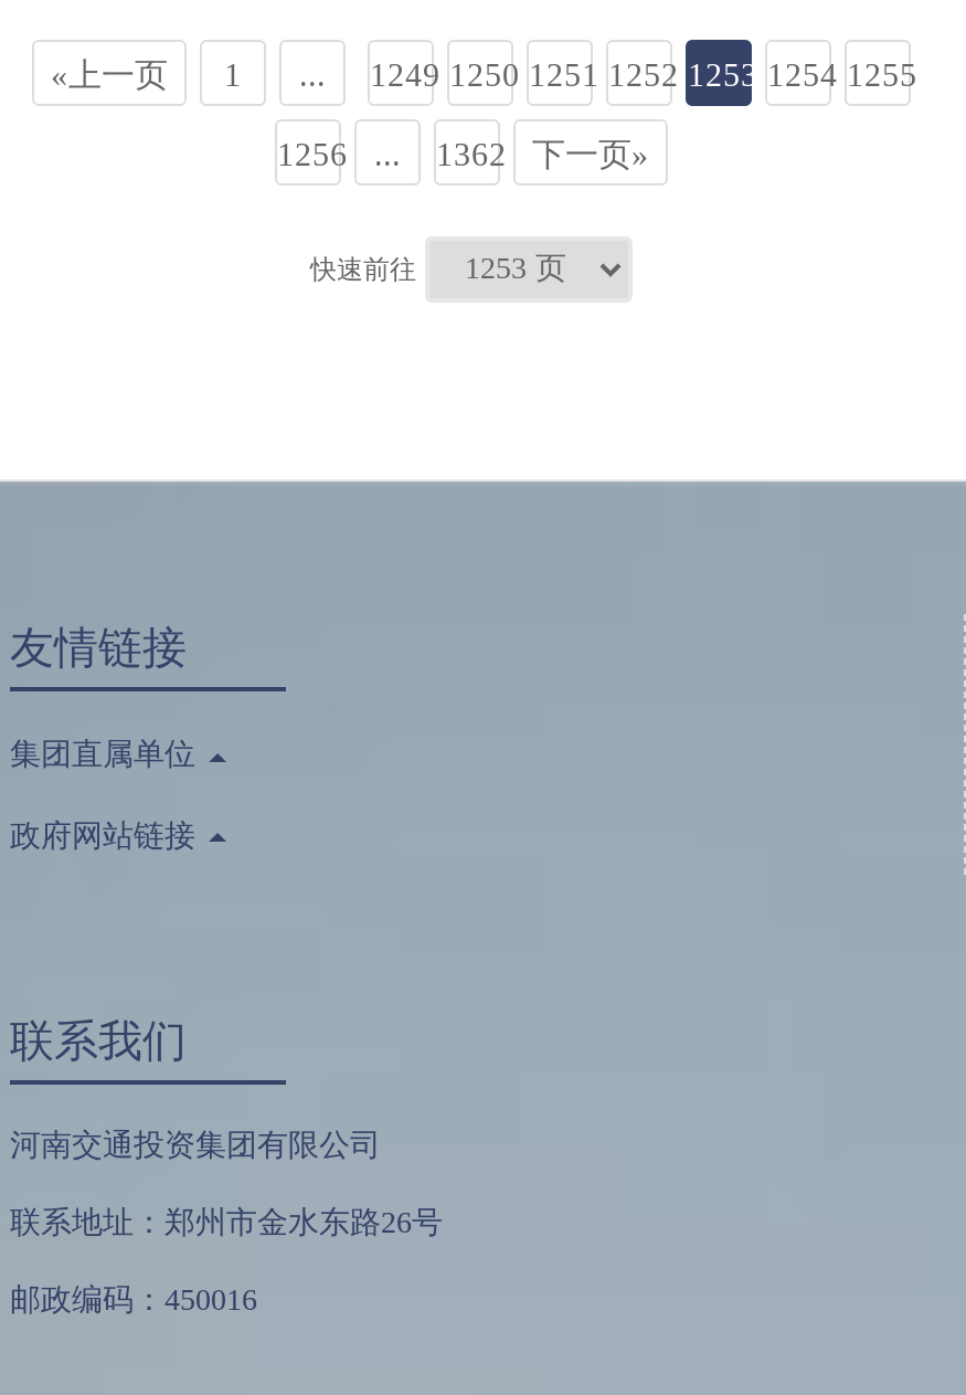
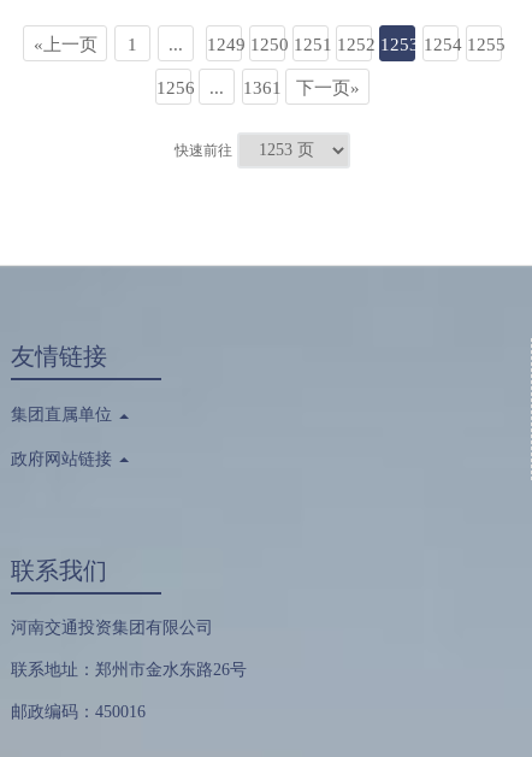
[436,137,507,172] 1362 -> [243,78,282,97] 1361

